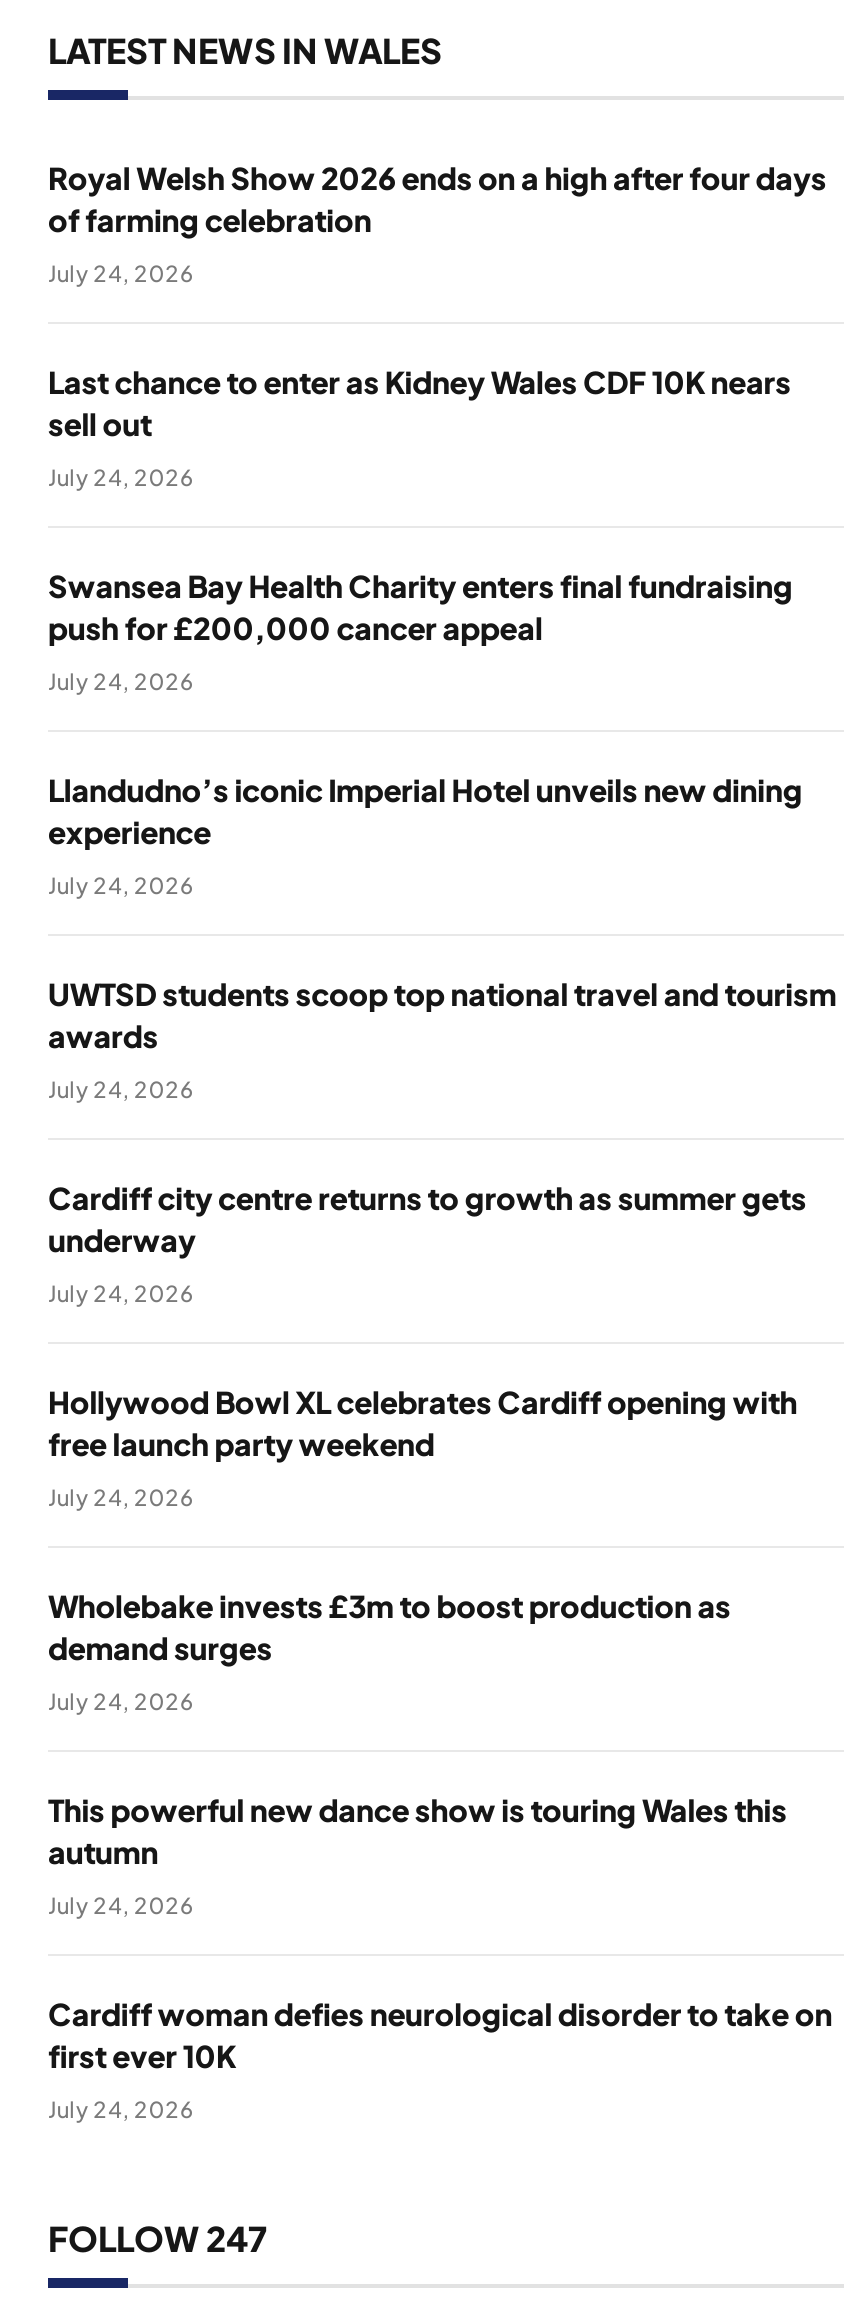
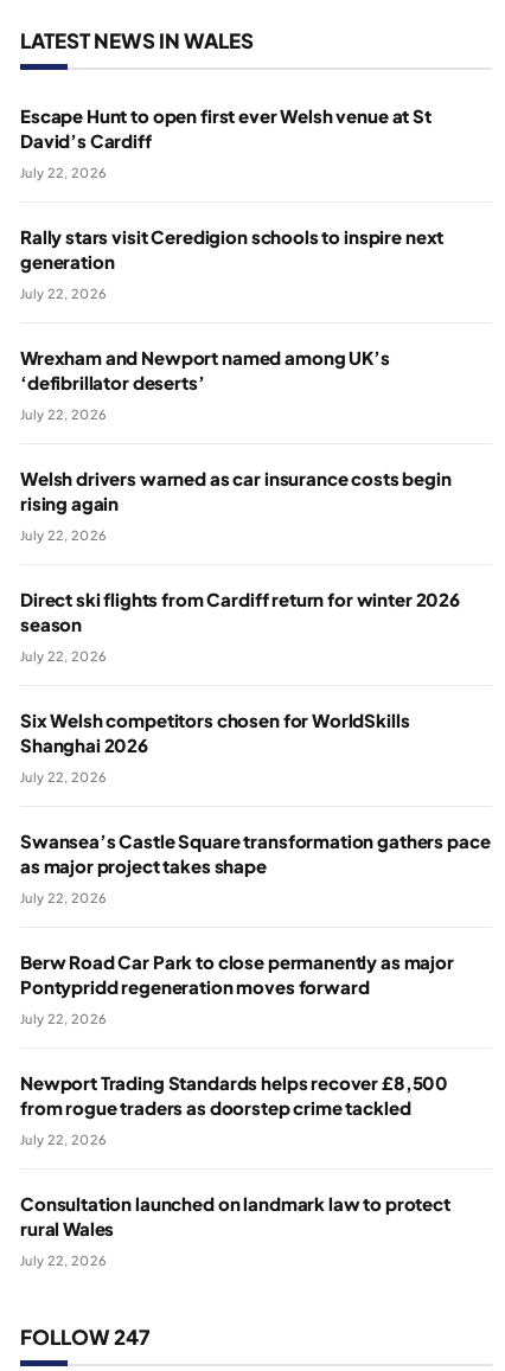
[48,158,826,238] Royal Welsh Show 2026 ends on a high after four days | of farming celebration -> [20,104,431,151] Escape Hunt to open first ever Welsh venue at St | David’s Cardiff
[48,260,195,286] July 24, 2026 -> [20,164,107,180] July 22, 2026
[48,362,791,442] Last chance to enter as Kidney Wales CDF 10K nears | sell out -> [20,225,444,272] Rally stars visit Ceredigion schools to inspire next | generation
[48,464,195,490] July 24, 2026 -> [20,285,107,301] July 22, 2026
[48,566,793,646] Swansea Bay Health Charity enters final fundraising | push for £200,000 cancer appeal -> [20,346,390,393] Wrexham and Newport named among UK’s | ‘defibrillator deserts’
[48,668,195,694] July 24, 2026 -> [20,406,107,422] July 22, 2026
[48,770,802,850] Llandudno’s iconic Imperial Hotel unveils new dining | experience -> [20,467,451,514] Welsh drivers warned as car insurance costs begin | rising again
[48,872,195,898] July 24, 2026 -> [20,527,107,542] July 22, 2026
[48,974,836,1054] UWTSD students scoop top national travel and tourism | awards -> [20,588,460,635] Direct ski flights from Cardiff return for winter 2026 | season
[48,1076,195,1102] July 24, 2026 -> [20,648,107,663] July 22, 2026
[48,1178,806,1258] Cardiff city centre returns to growth as summer gets | underway -> [20,708,409,756] Six Welsh competitors chosen for WorldSkills | Shanghai 2026
[48,1280,195,1306] July 24, 2026 -> [20,769,107,784] July 22, 2026
[48,1382,797,1462] Hollywood Bowl XL celebrates Cardiff opening with | free launch party weekend -> [20,829,490,877] Swansea’s Castle Square transformation gathers pace | as major project takes shape
[48,1484,195,1510] July 24, 2026 -> [20,890,107,905] July 22, 2026
[48,1586,731,1666] Wholebake invests £3m to boost production as | demand surges -> [20,950,454,998] Berw Road Car Park to close permanently as major | Pontypridd regeneration moves forward
[48,1688,195,1714] July 24, 2026 -> [20,1011,107,1026] July 22, 2026
[48,1790,787,1870] This powerful new dance show is touring Wales this | autumn -> [20,1071,448,1118] Newport Trading Standards helps recover £8,500 | from rogue traders as doorstep crime tackled
[48,1892,195,1918] July 24, 2026 -> [20,1131,107,1147] July 22, 2026
[48,1994,832,2074] Cardiff woman defies neurological disorder to take on | first ever 10K -> [20,1192,450,1239] Consultation launched on landmark law to protect | rural Wales
[48,2096,195,2122] July 24, 2026 -> [20,1252,107,1268] July 22, 2026

